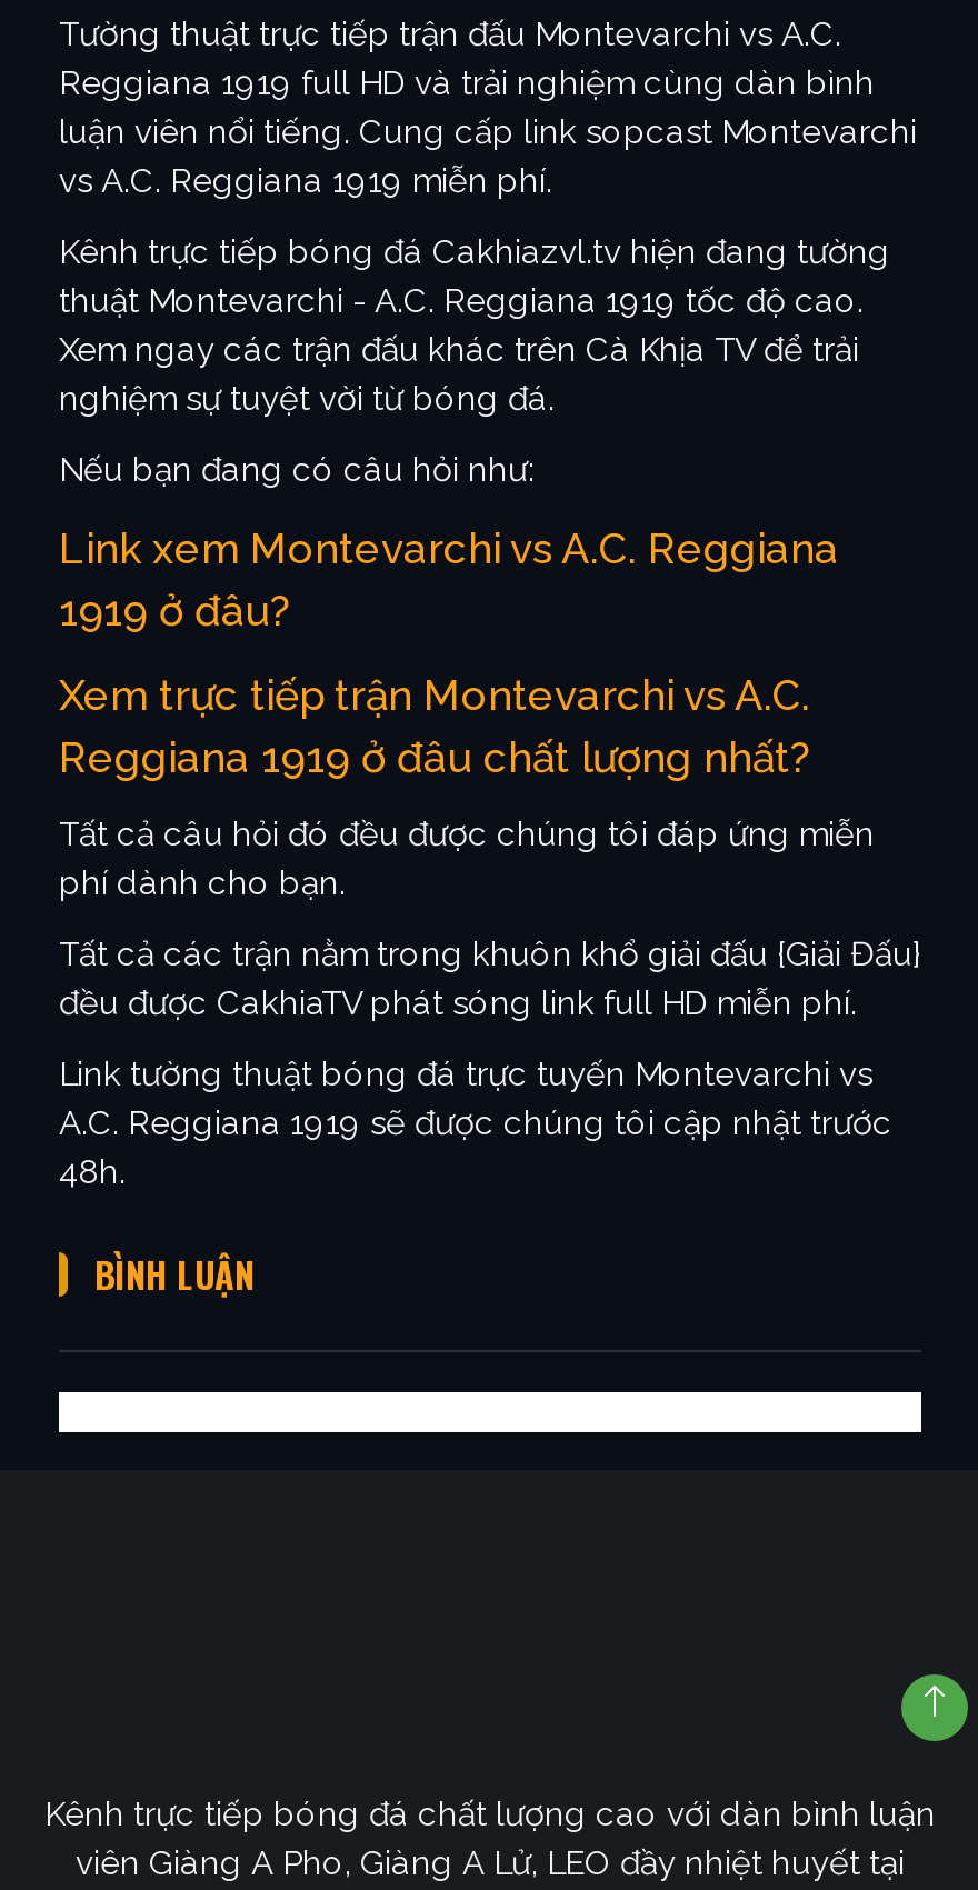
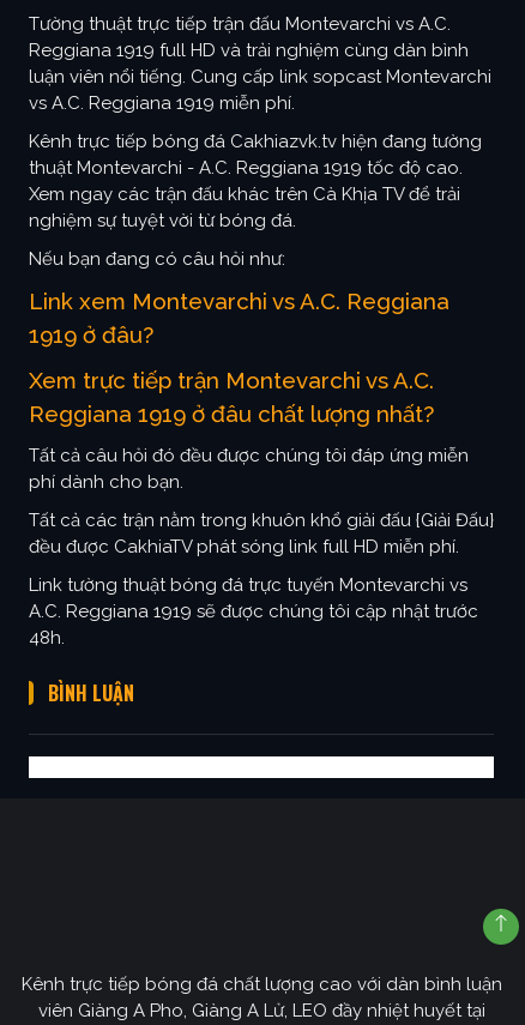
[59,232,890,272] Kênh trực tiếp bóng đá Cakhiazvl.tv hiện đang tường -> [29,130,482,152] Kênh trực tiếp bóng đá Cakhiazvk.tv hiện đang tường

